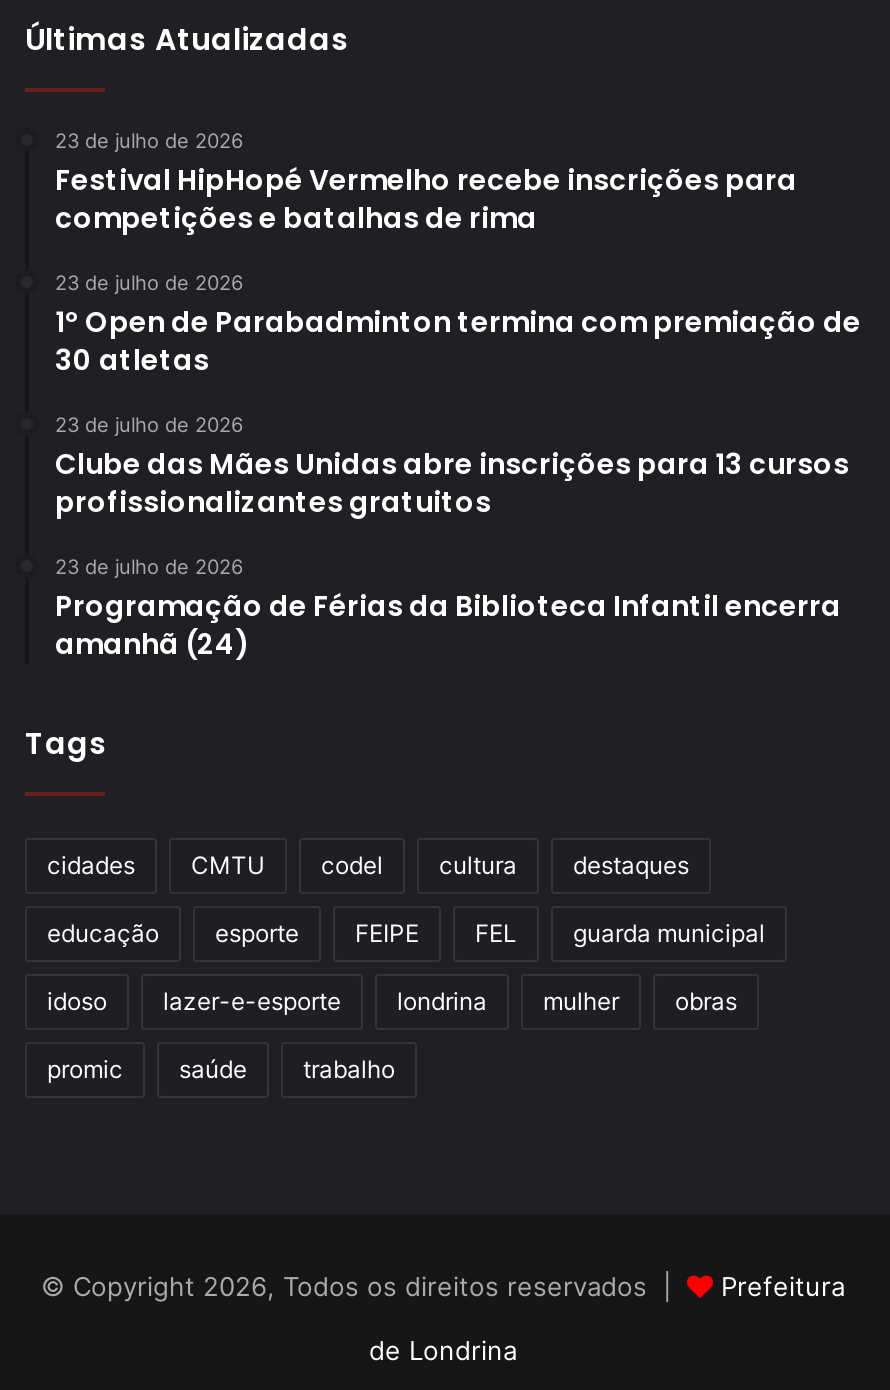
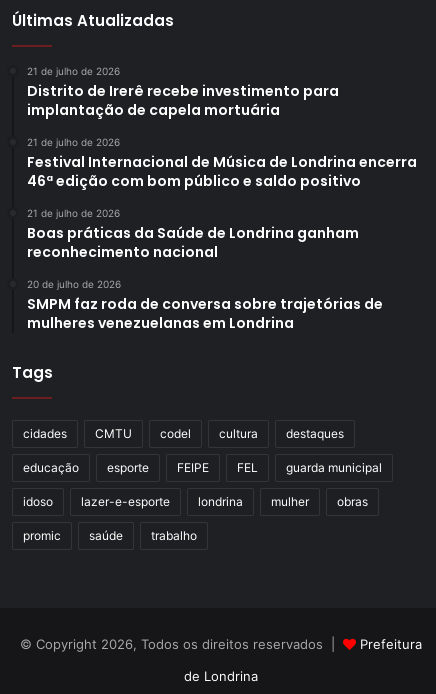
[55,128,797,238] 23 de julho de 2026 | Festival HipHopé Vermelho recebe inscrições para | competições e batalhas de rima -> [27,65,339,120] 21 de julho de 2026 | Distrito de Irerê recebe investimento para | implantação de capela mortuária
[55,270,861,380] 23 de julho de 2026 | 1º Open de Parabadminton termina com premiação de | 30 atletas -> [27,136,417,191] 21 de julho de 2026 | Festival Internacional de Música de Londrina encerra | 46ª edição com bom público e saldo positivo
[55,412,849,522] 23 de julho de 2026 | Clube das Mães Unidas abre inscrições para 13 cursos | profissionalizantes gratuitos -> [27,207,359,262] 21 de julho de 2026 | Boas práticas da Saúde de Londrina ganham | reconhecimento nacional
[55,554,841,664] 23 de julho de 2026 | Programação de Férias da Biblioteca Infantil encerra | amanhã (24) -> [27,278,383,333] 20 de julho de 2026 | SMPM faz roda de conversa sobre trajetórias de | mulheres venezuelanas em Londrina

